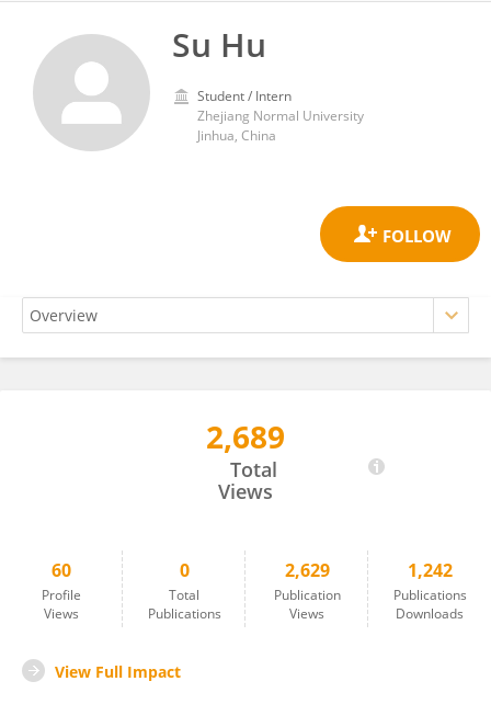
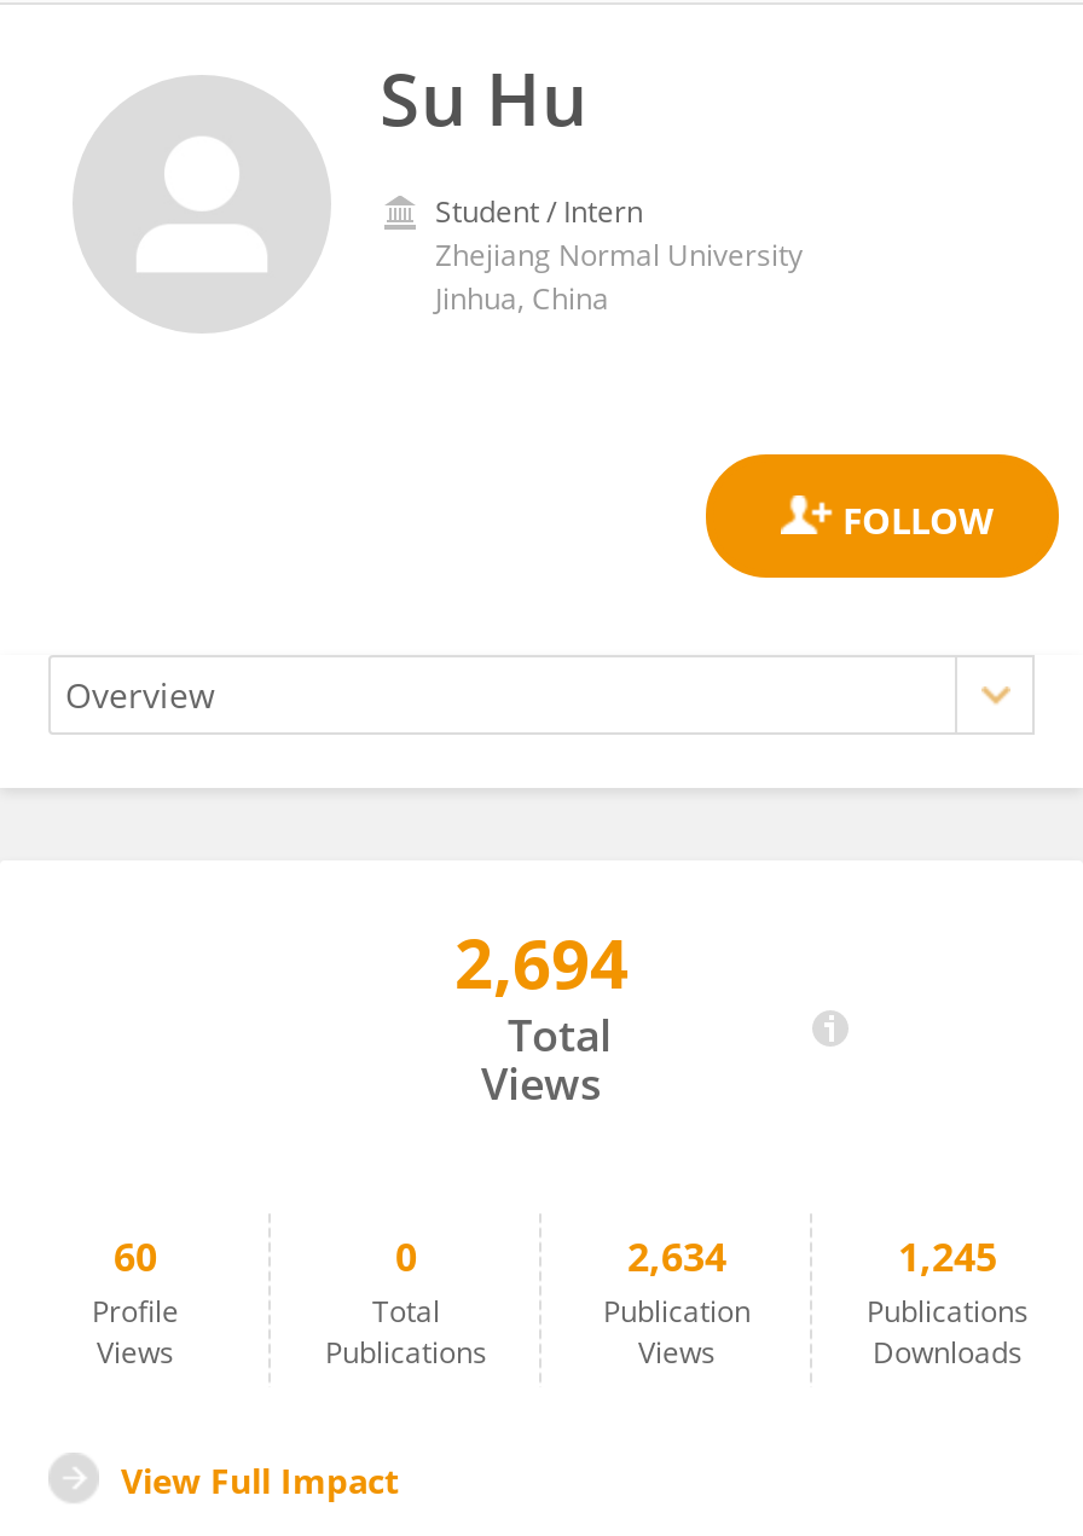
[206,416,285,457] 2,689 -> [454,916,629,1008] 2,694
[284,558,329,582] 2,629 -> [627,1230,726,1283] 2,634
[407,558,452,582] 1,242 -> [898,1230,997,1283] 1,245

